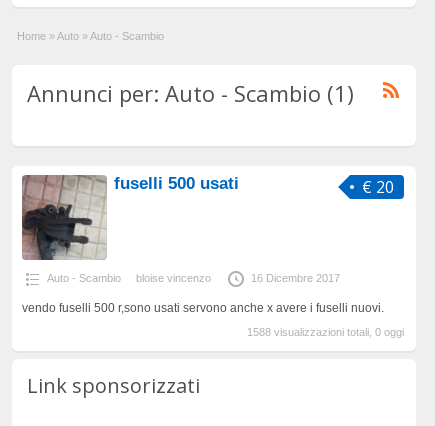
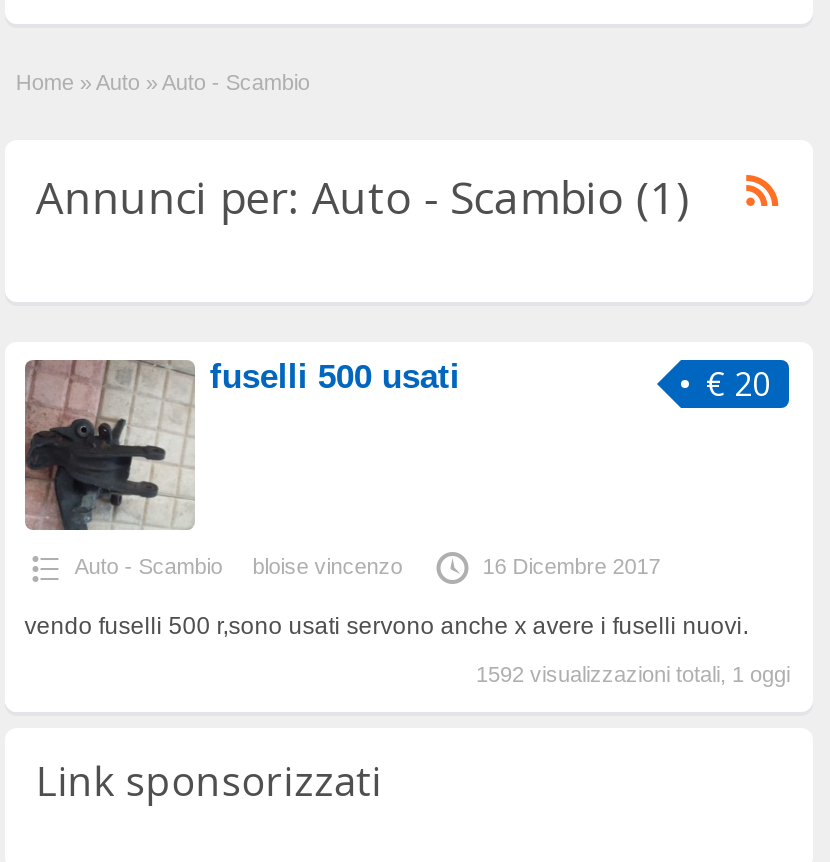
[247,326,404,338] 1588 visualizzazioni totali, 0 oggi -> [476,663,790,687] 1592 visualizzazioni totali, 1 oggi

